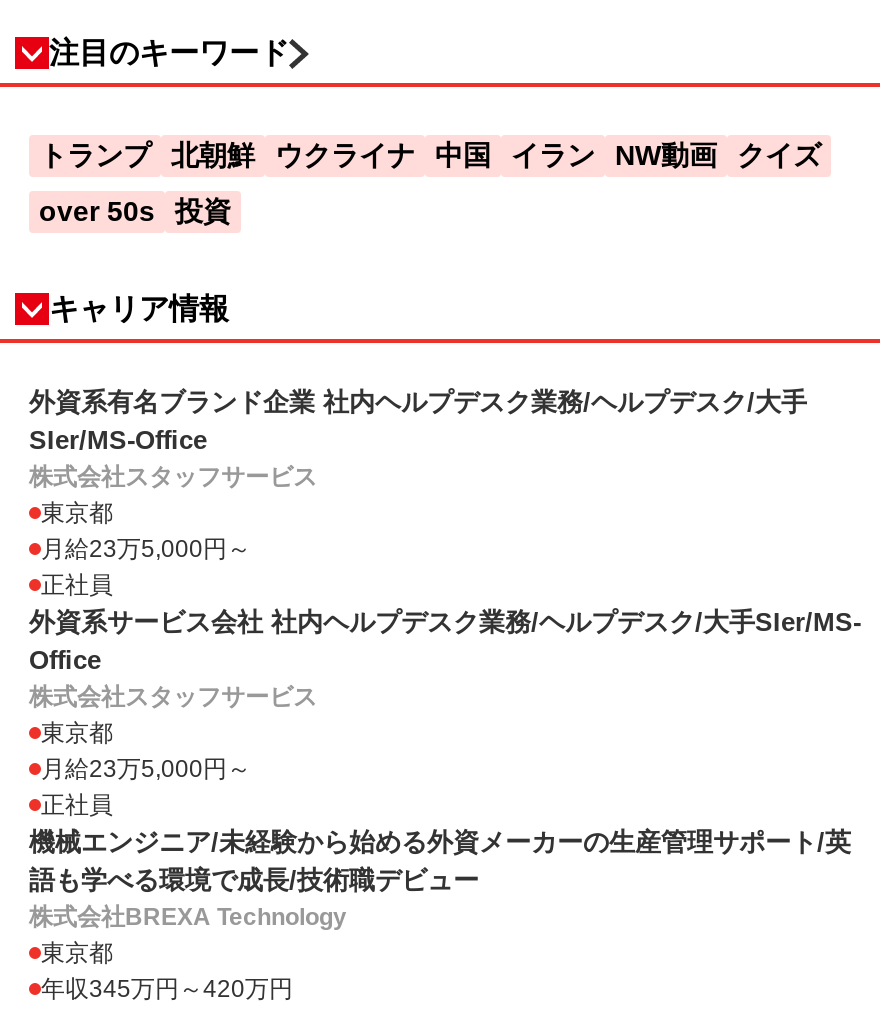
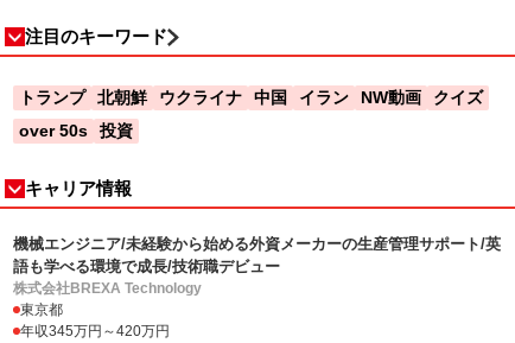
[29,388,861,820] 外資系有名ブランド企業 社内ヘルプデスク業務/ヘルプデスク/大手 | SIer/MS-Office | 株式会社スタッフサービス | 東京都 | 月給23万5,000円～ | 正社員 | 外資系サービス会社 社内ヘルプデスク業務/ヘルプデスク/大手SIer/MS- | Office | 株式会社スタッフサービス | 東京都 | 月給23万5,000円～ | 正社員 -> none

